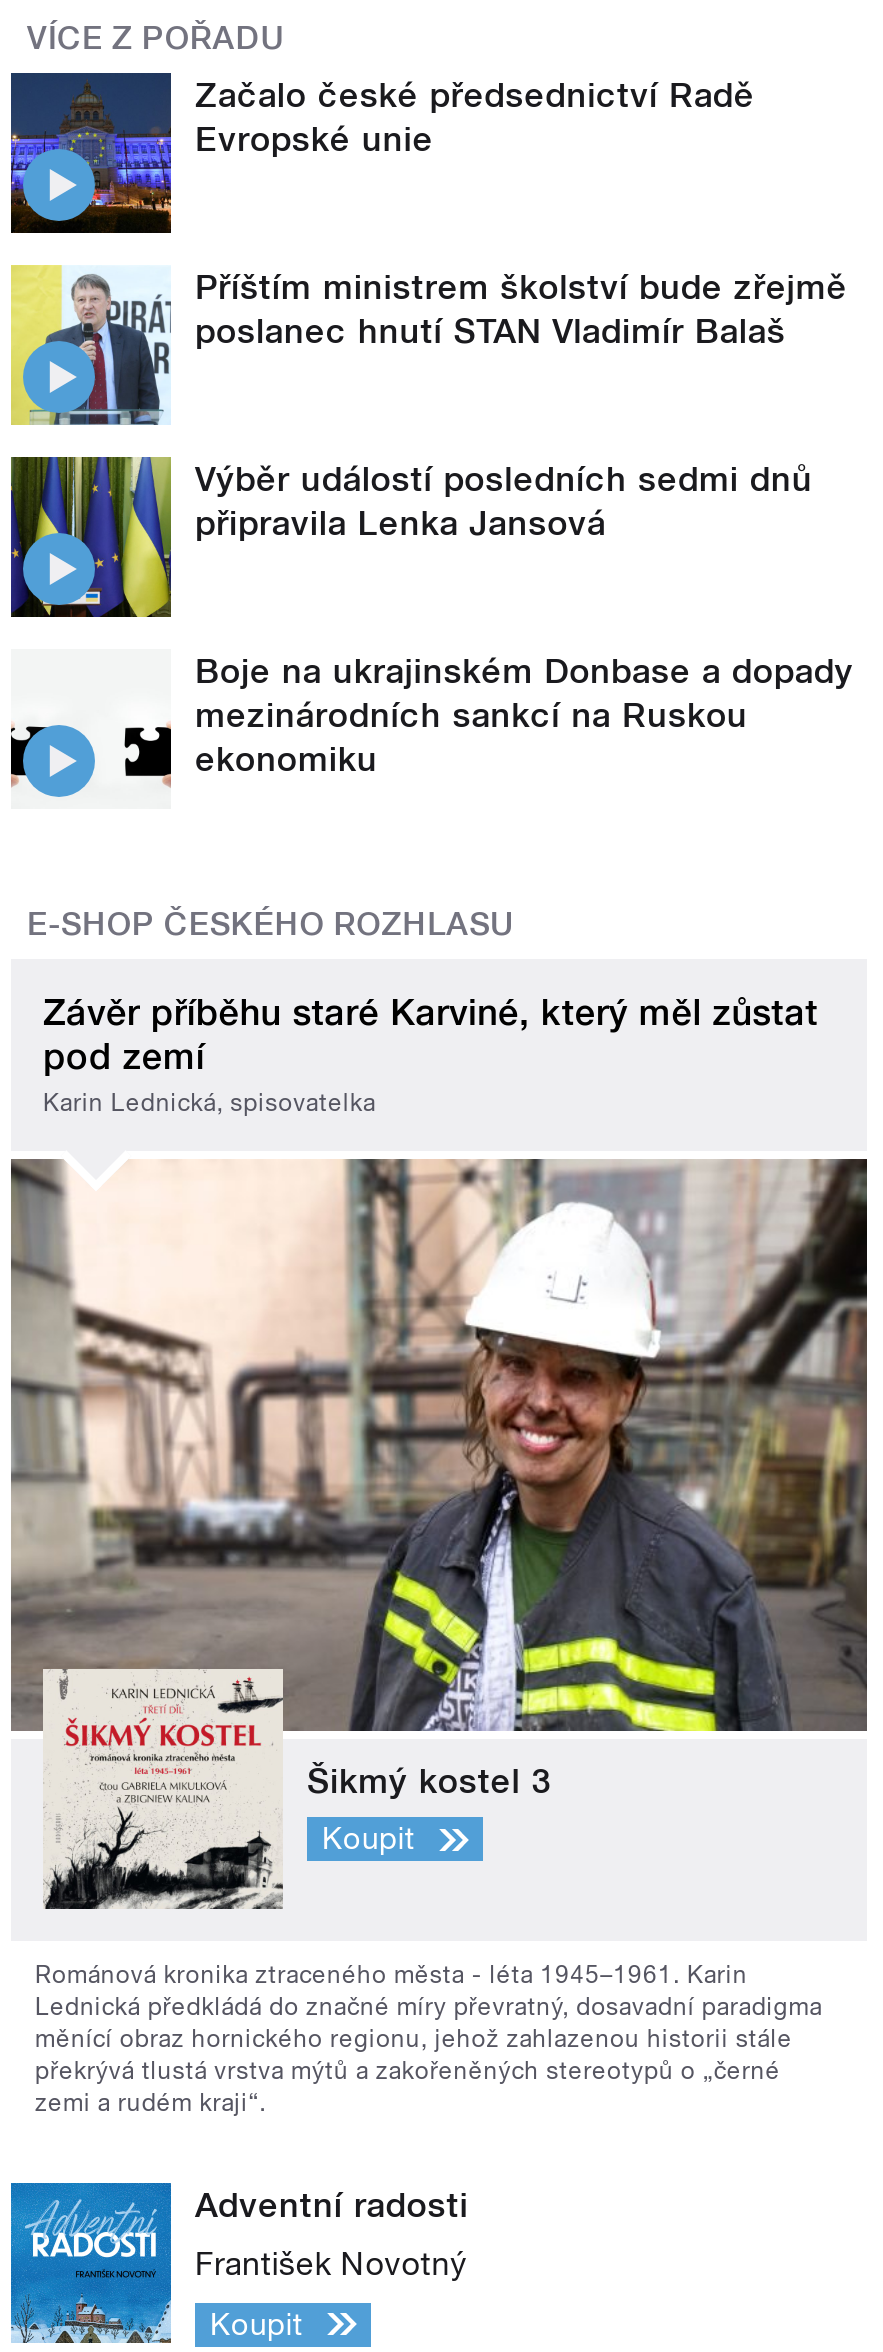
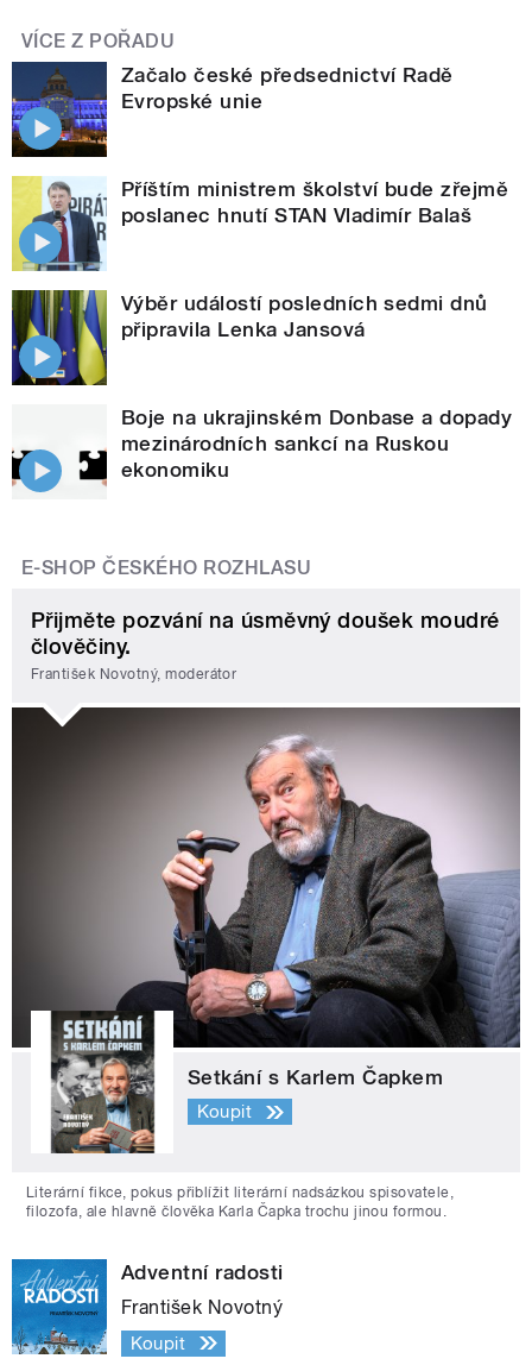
[43,991,818,1118] Závěr příběhu staré Karviné, který měl zůstat | pod zemí | Karin Lednická, spisovatelka -> [31,607,500,683] Přijměte pozvání na úsměvný doušek moudré | člověčiny. | František Novotný, moderátor
[9,1159,869,1911] [image] | Šikmý kostel 3 -> [11,706,521,1118] [image] | Setkání s Karlem Čapkem
[35,1961,822,2117] Románová kronika ztraceného města - léta 1945–1961. Karin | Lednická předkládá do značné míry převratný, dosavadní paradigma | měnící obraz hornického regionu, jehož zahlazenou historii stále | překrývá tlustá vrstva mýtů a zakořeněných stereotypů o „černé | zemi a rudém kraji“. -> [26,1184,454,1220] Literární fikce, pokus přiblížit literární nadsázkou spisovatele, | filozofa, ale hlavně člověka Karla Čapka trochu jinou formou.

